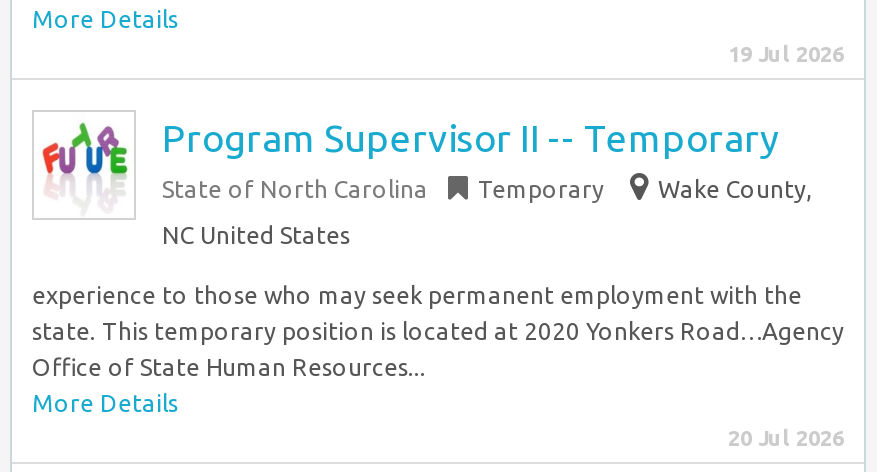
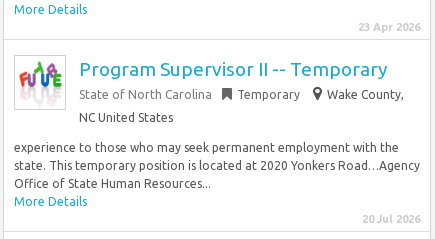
[728,42,844,66] 19 Jul 2026 -> [358,21,420,33] 23 Apr 2026

